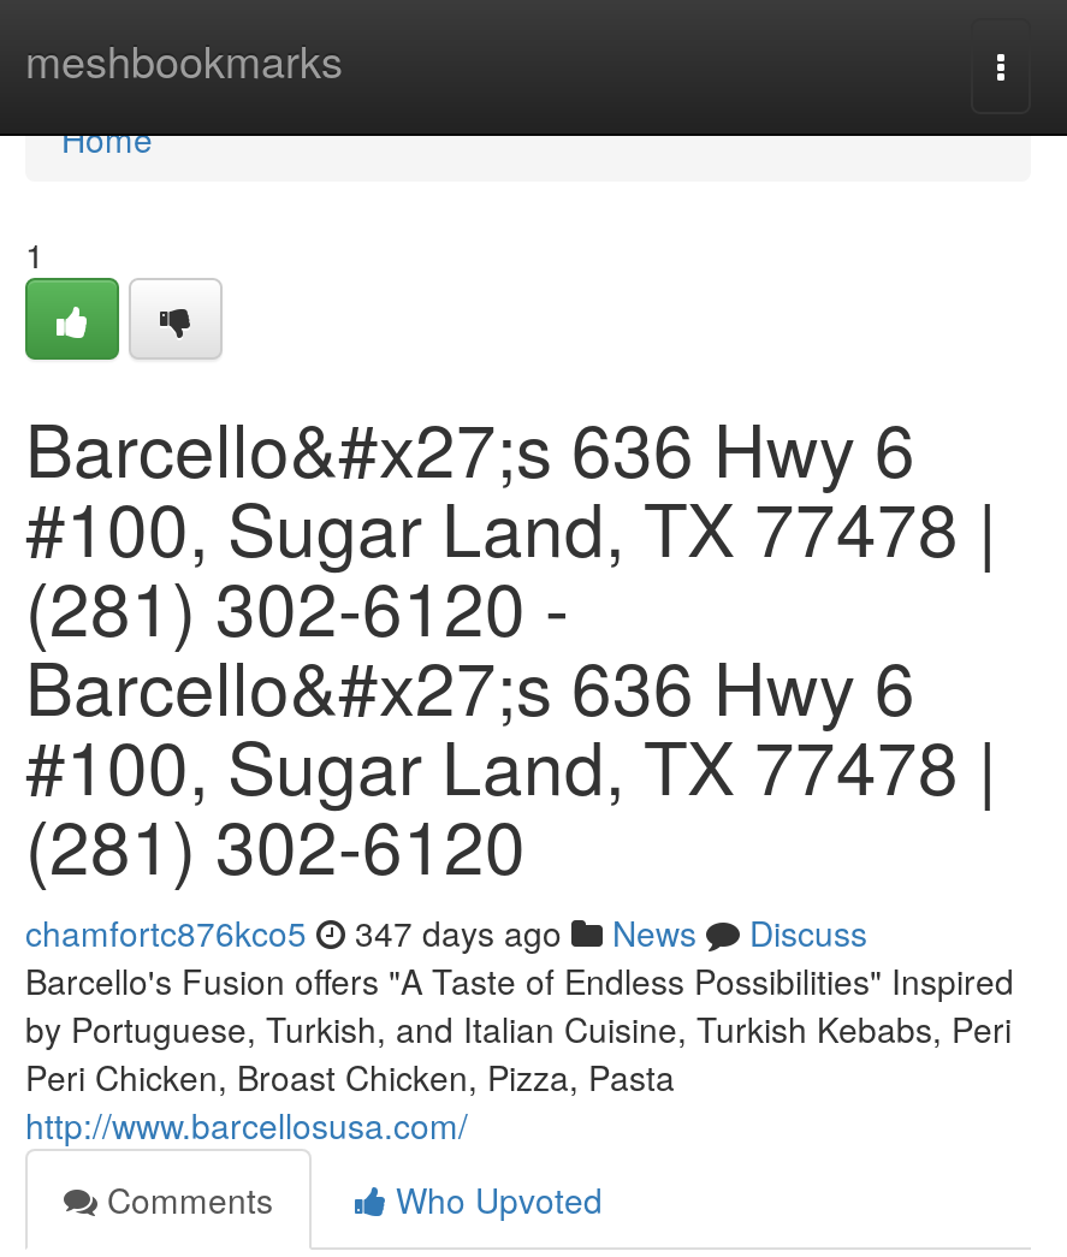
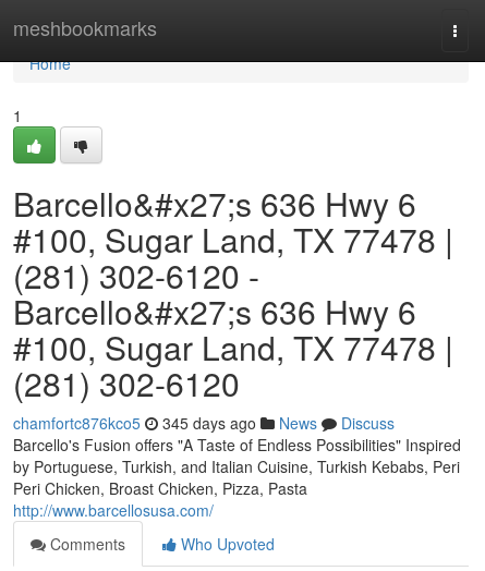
[25,908,867,956] chamfortc876kco5 347 days ago News Discuss -> [13,412,395,434] chamfortc876kco5 345 days ago News Discuss

